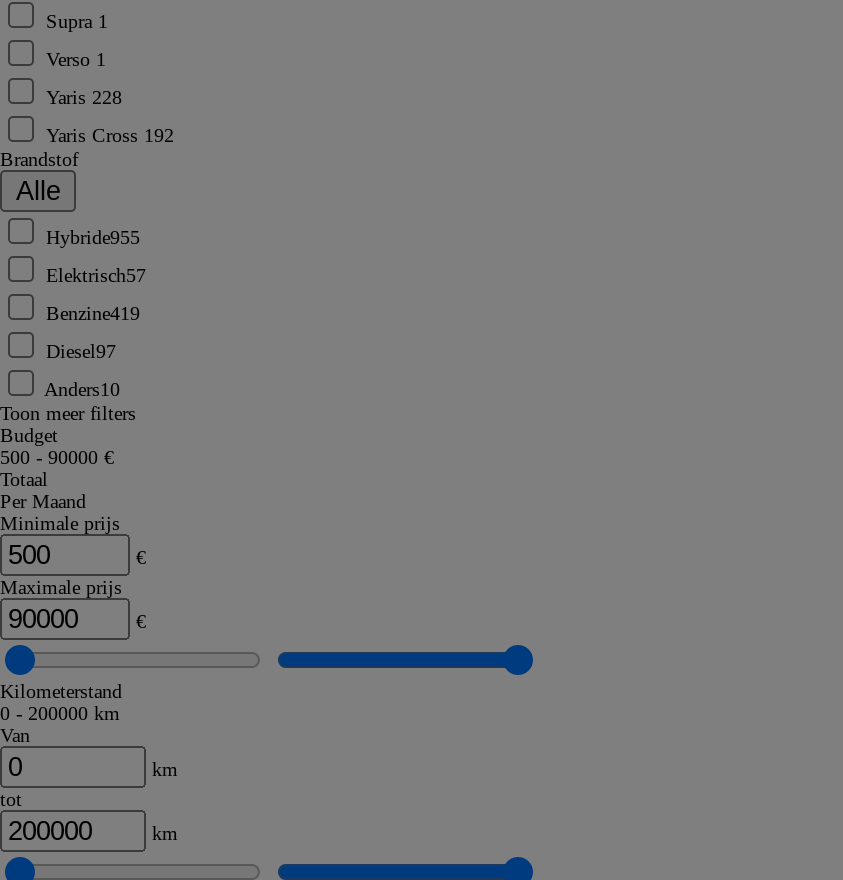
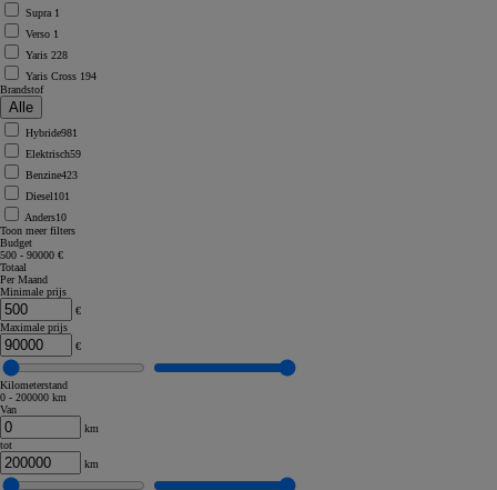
[46,124,174,146] Yaris Cross 192 -> [26,70,97,82] Yaris Cross 194
[46,226,140,248] Hybride955 -> [26,126,78,139] Hybride981
[46,264,146,286] Elektrisch57 -> [26,148,81,160] Elektrisch59
[46,302,140,324] Benzine419 -> [26,169,78,181] Benzine423
[46,340,116,362] Diesel97 -> [26,190,70,202] Diesel101

